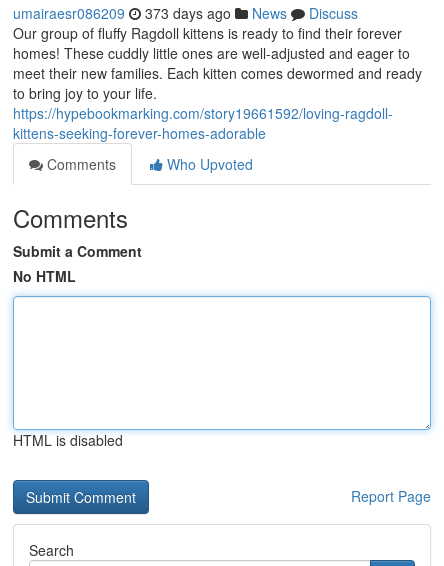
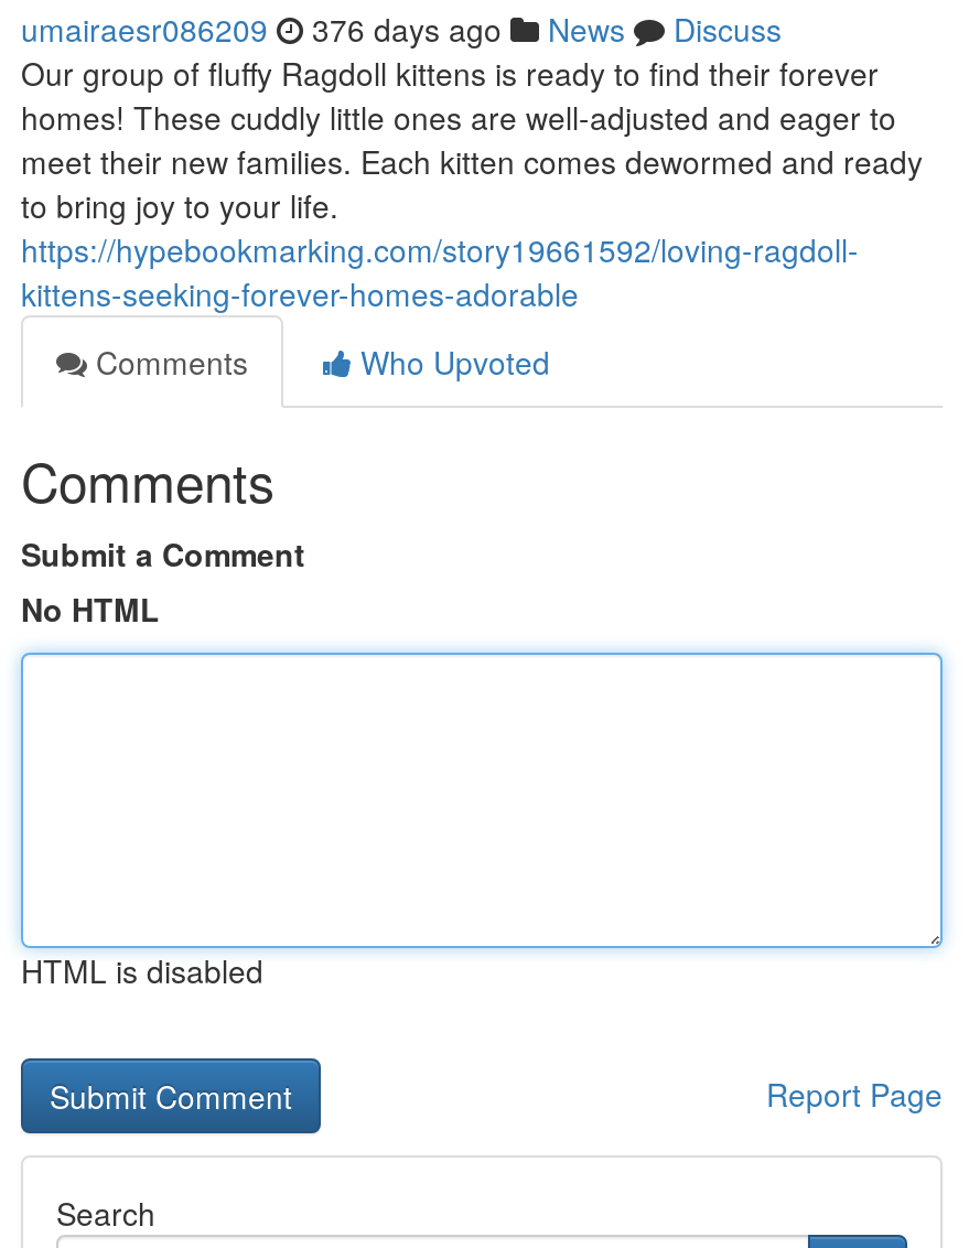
[13,3,358,23] umairaesr086209 373 days ago News Discuss -> [21,7,782,51] umairaesr086209 376 days ago News Discuss

